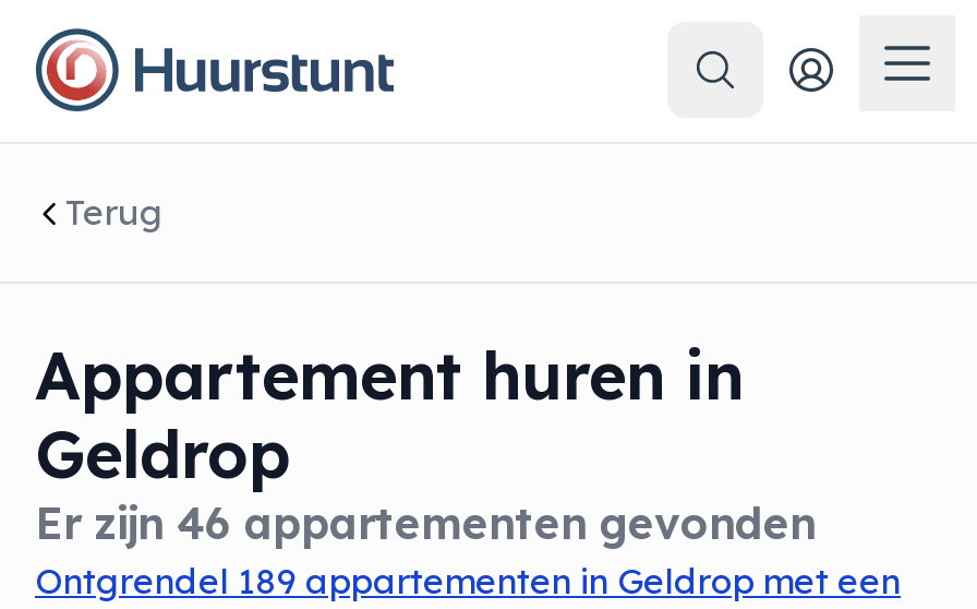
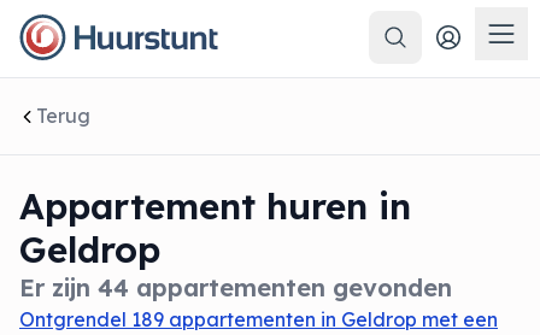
[35,495,816,550] Er zijn 46 appartementen gevonden -> [19,272,452,302] Er zijn 44 appartementen gevonden

